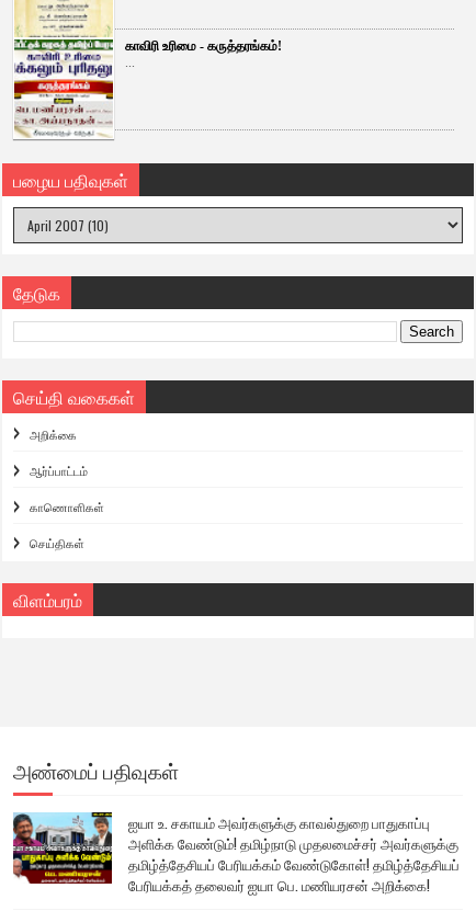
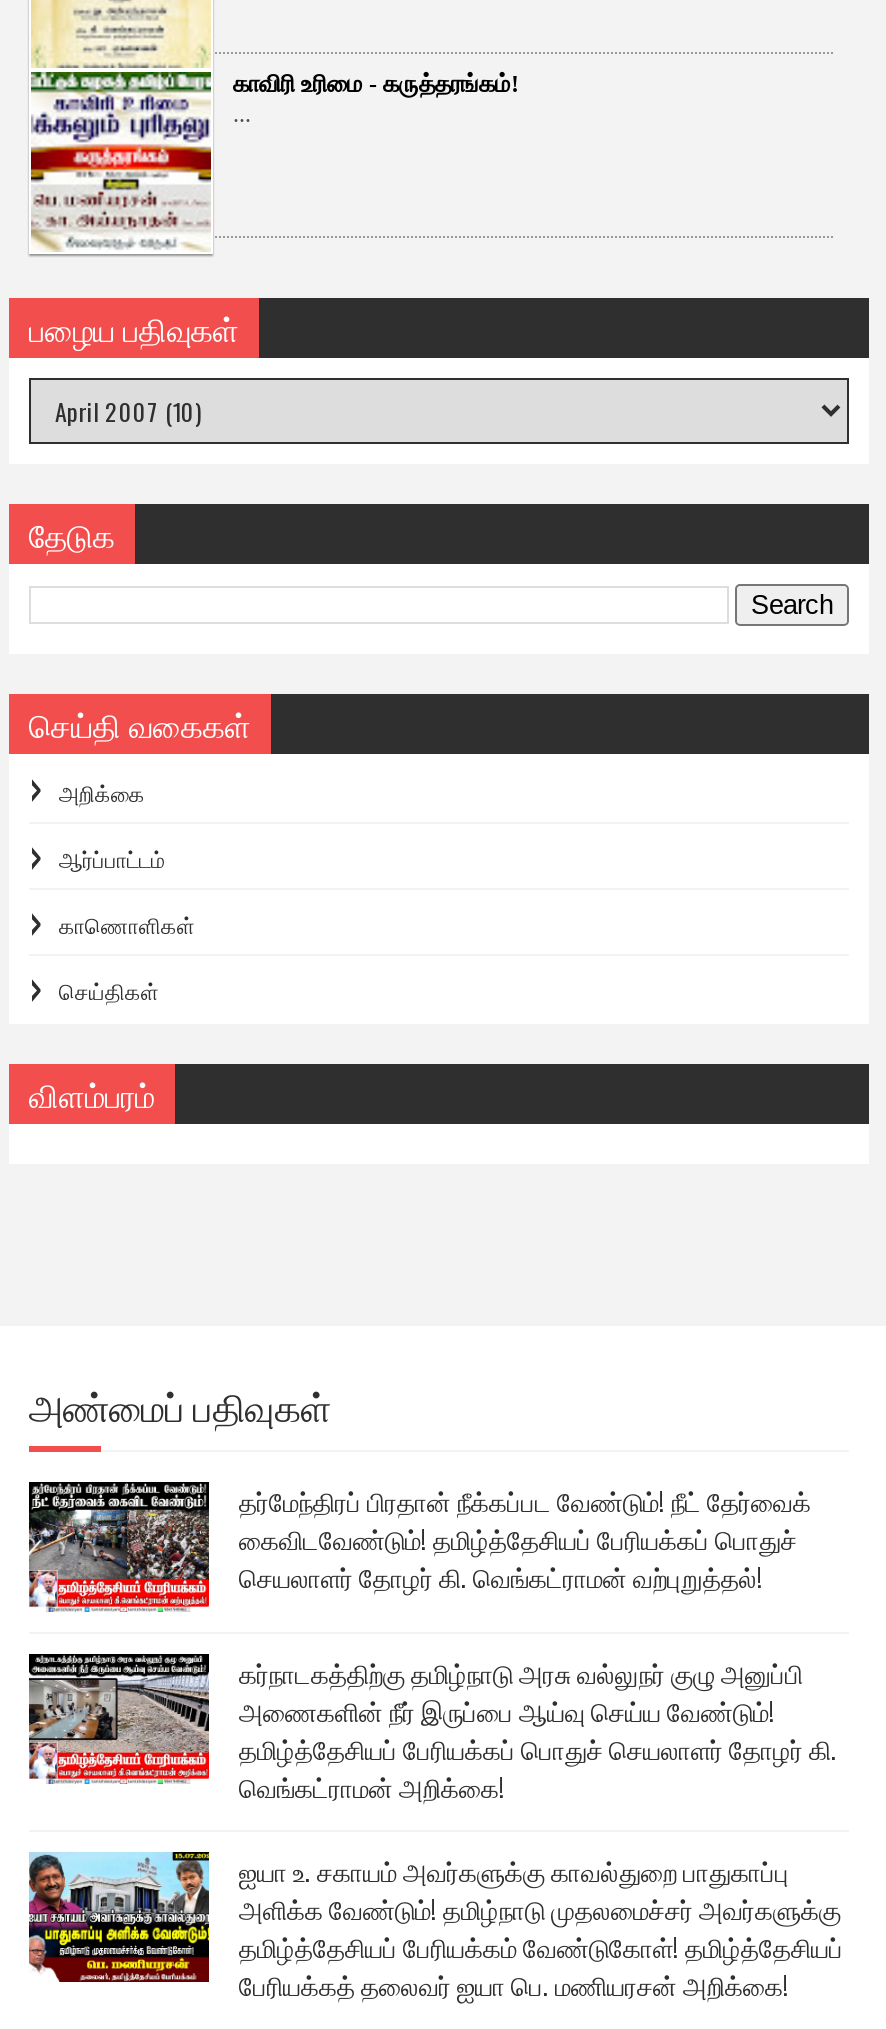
none -> [27,1480,837,1807] [image] | தர்மேந்திரப் பிரதான் நீக்கப்பட வேண்டும்! நீட் தேர்வைக் | கைவிடவேண்டும்! தமிழ்த்தேசியப் பேரியக்கப் பொதுச் | செயலாளர் தோழர் கி. வெங்கட்ராமன் வற்புறுத்தல்! | கர்நாடகத்திற்கு தமிழ்நாடு அரசு வல்லுநர் குழு அனுப்பி | அணைகளின் நீர் இருப்பை ஆய்வு செய்ய வேண்டும்! | தமிழ்த்தேசியப் பேரியக்கப் பொதுச் செயலாளர் தோழர் கி. | வெங்கட்ராமன் அறிக்கை!
none -> [27,1652,211,1786] [image]

